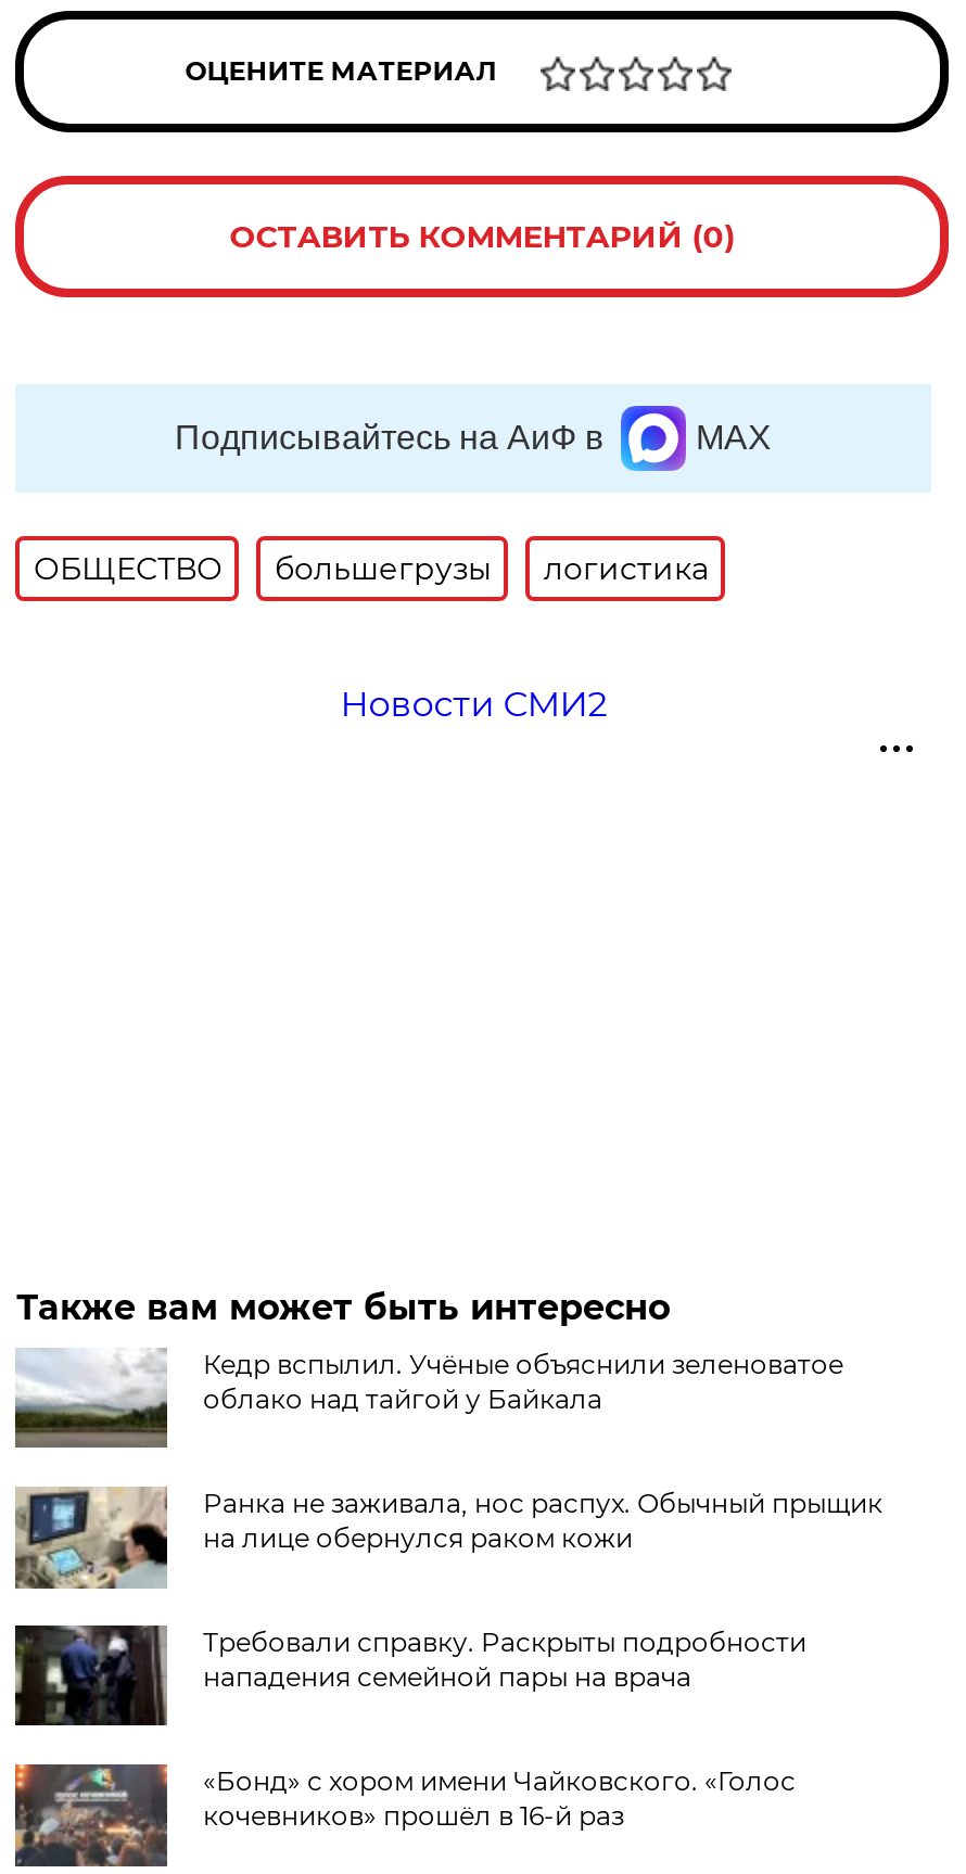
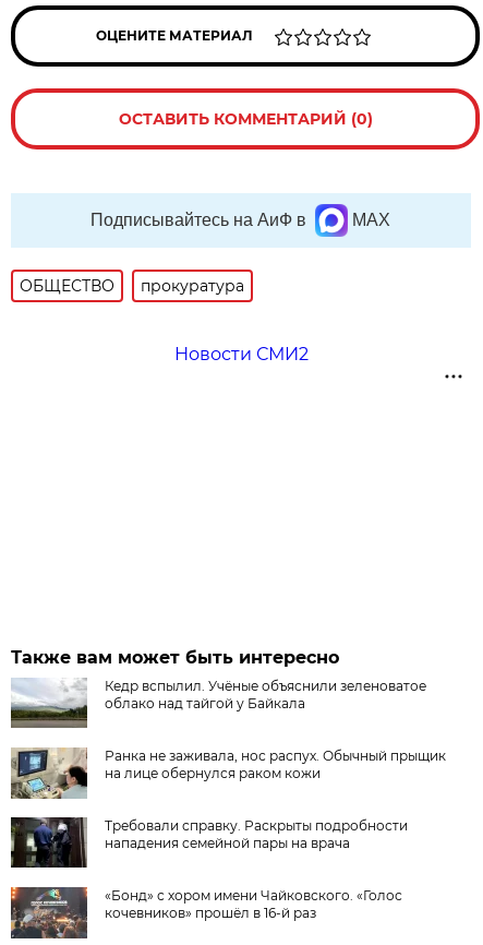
[274,549,709,588] большегрузы | логистика -> [141,276,245,296] прокуратура

